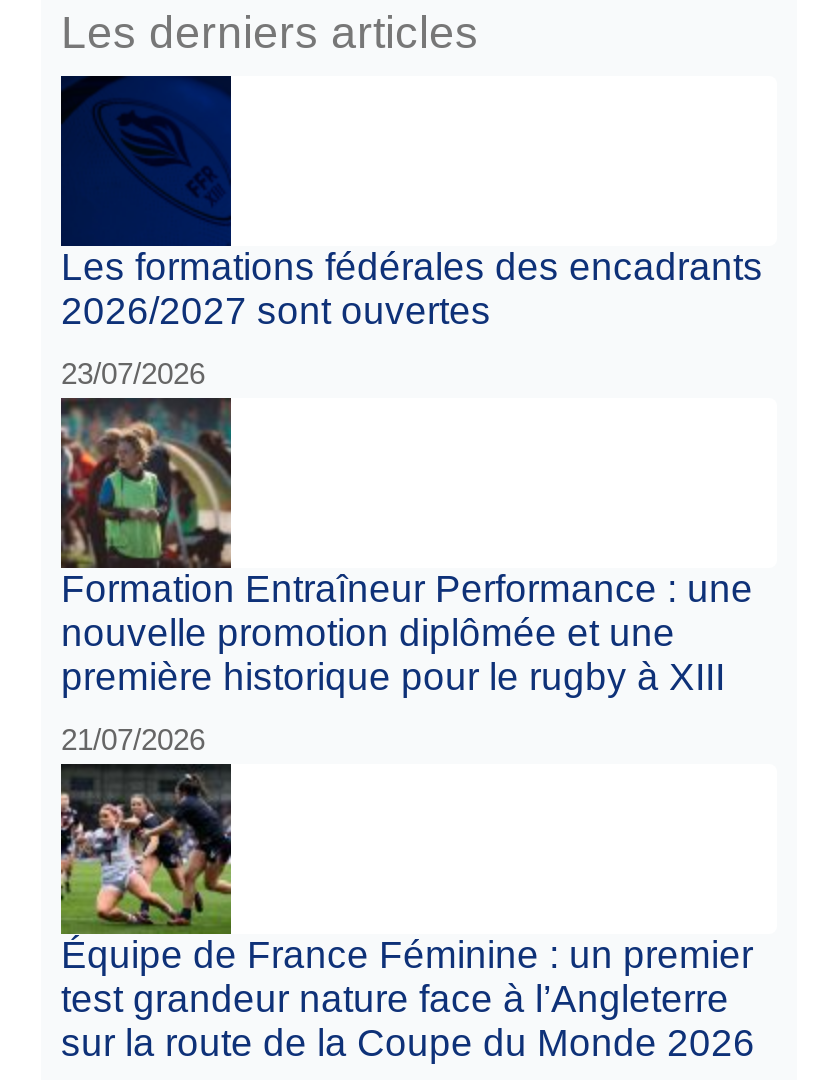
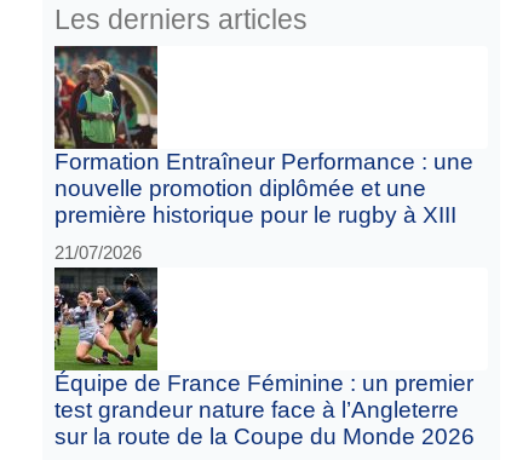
[61,76,763,391] [image] | Les formations fédérales des encadrants | 2026/2027 sont ouvertes | 23/07/2026 -> none

